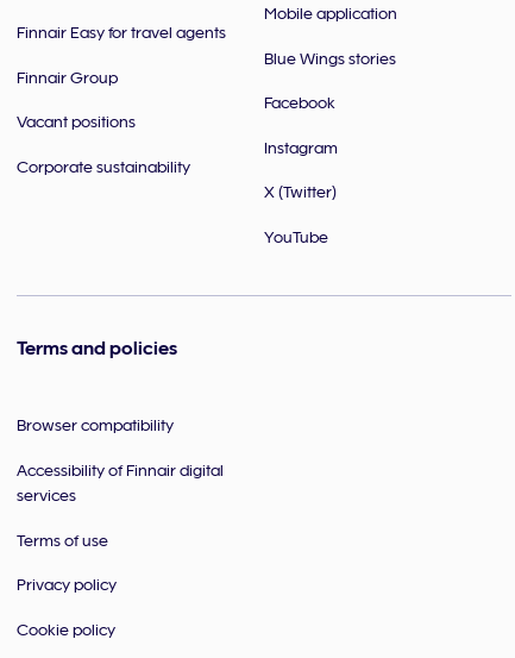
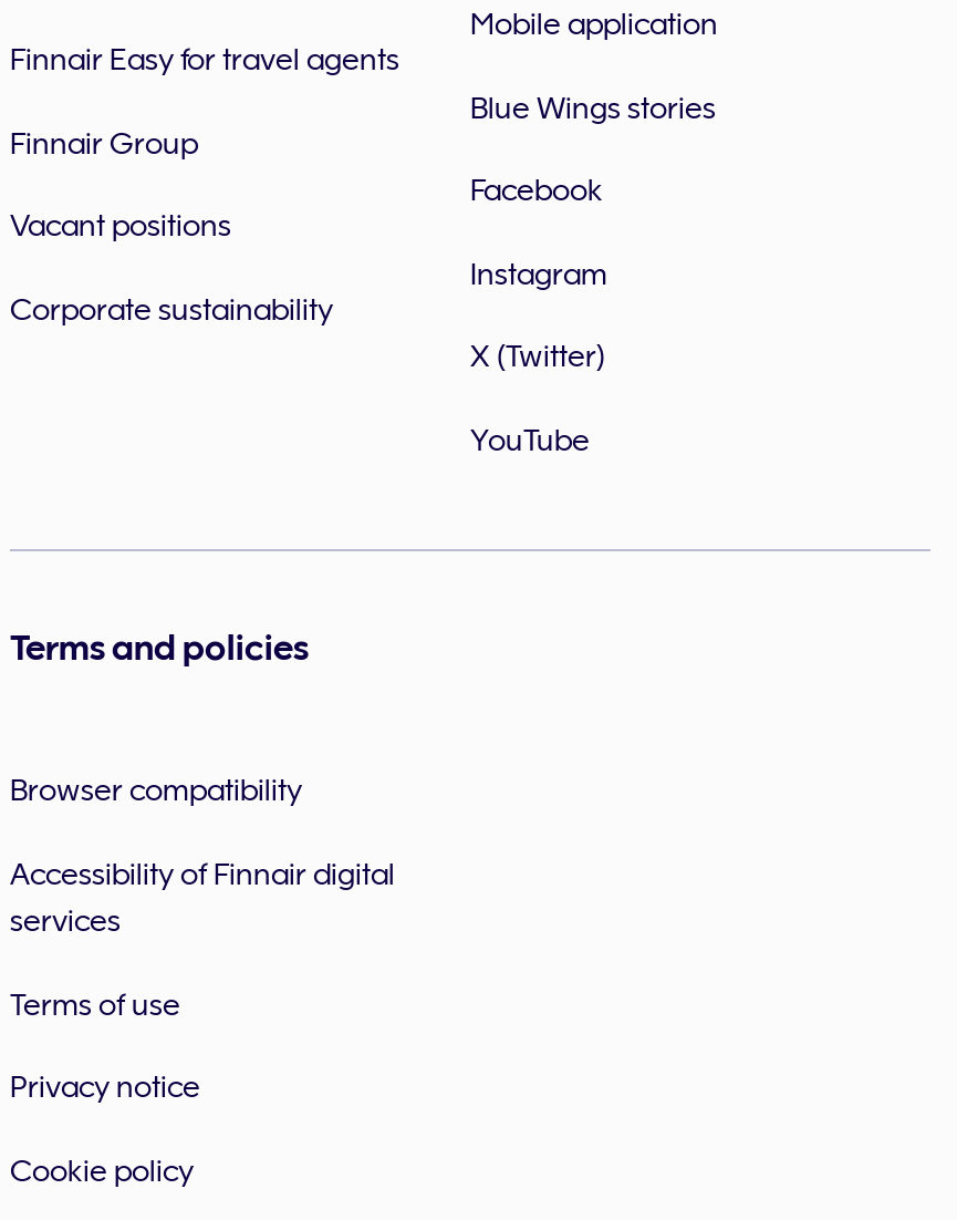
[17,574,117,594] Privacy policy -> [10,1069,200,1104] Privacy notice

